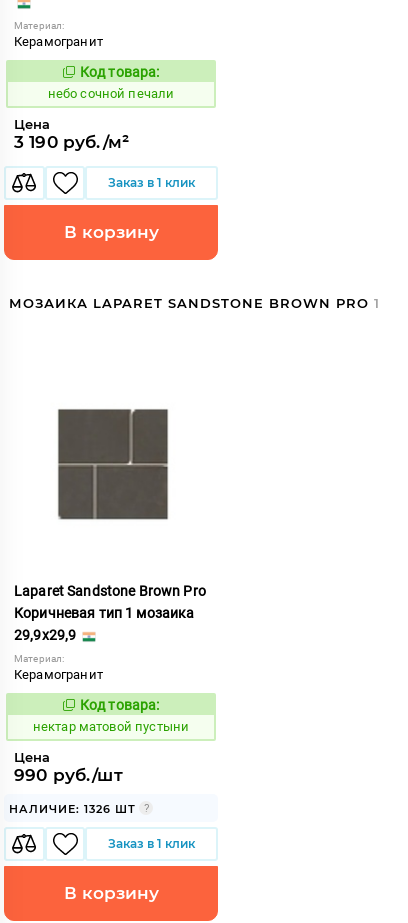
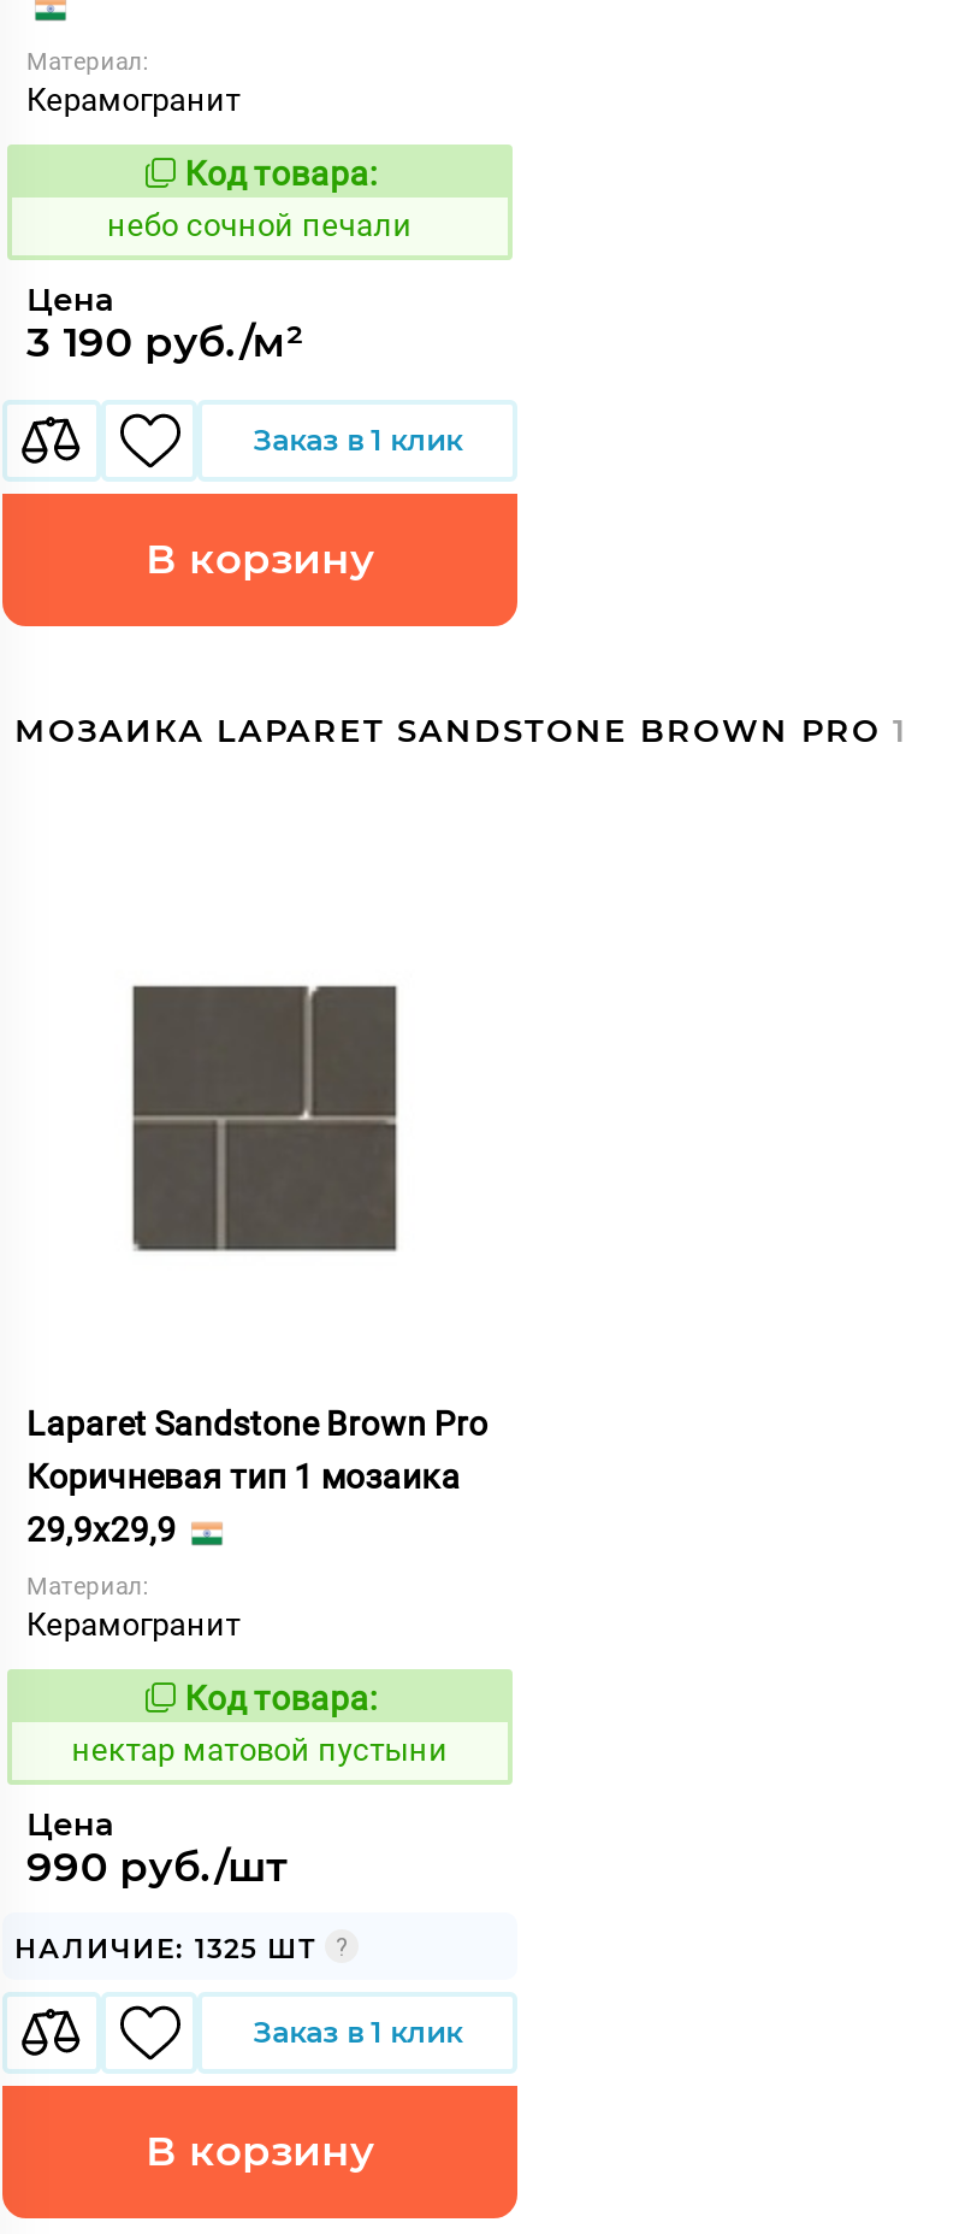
[9,802,136,816] НАЛИЧИЕ: 1326 ШТ -> [14,1932,318,1966] НАЛИЧИЕ: 1325 ШТ

